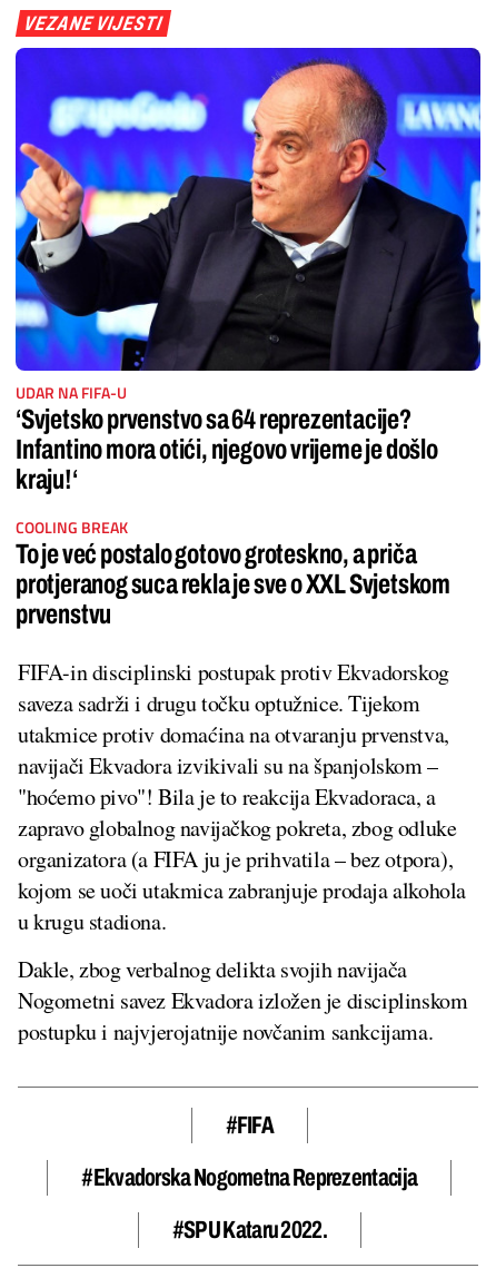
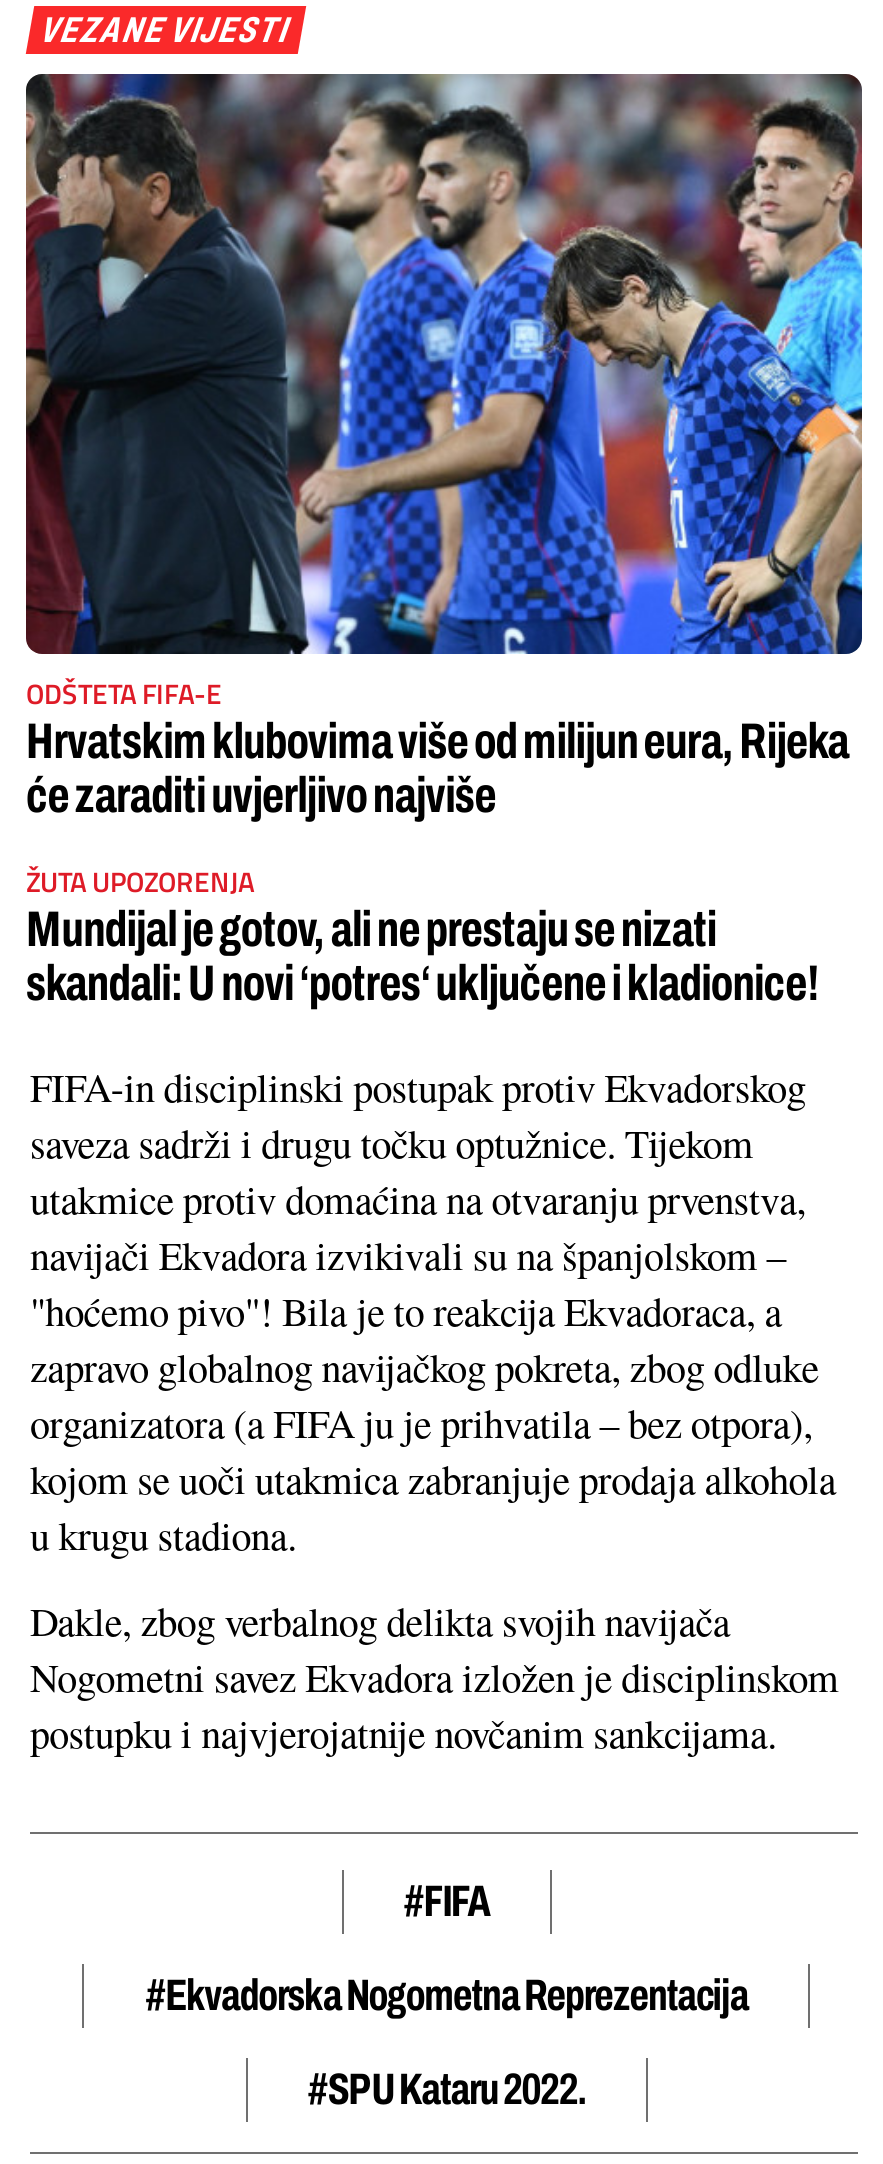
[14,47,482,494] [image] | UDAR NA FIFA-U | ‘Svjetsko prvenstvo sa 64 reprezentacije? | Infantino mora otići, njegovo vrijeme je došlo | kraju!‘ -> [24,72,864,822] [image] | ODŠTETA FIFA-E | Hrvatskim klubovima više od milijun eura, Rijeka | će zaraditi uvjerljivo najviše
[16,515,450,629] COOLING BREAK | To je već postalo gotovo groteskno, a priča | protjeranog suca rekla je sve o XXL Svjetskom | prvenstvu -> [26,860,820,1010] ŽUTA UPOZORENJA | Mundijal je gotov, ali ne prestaju se nizati | skandali: U novi ‘potres‘ uključene i kladionice!

